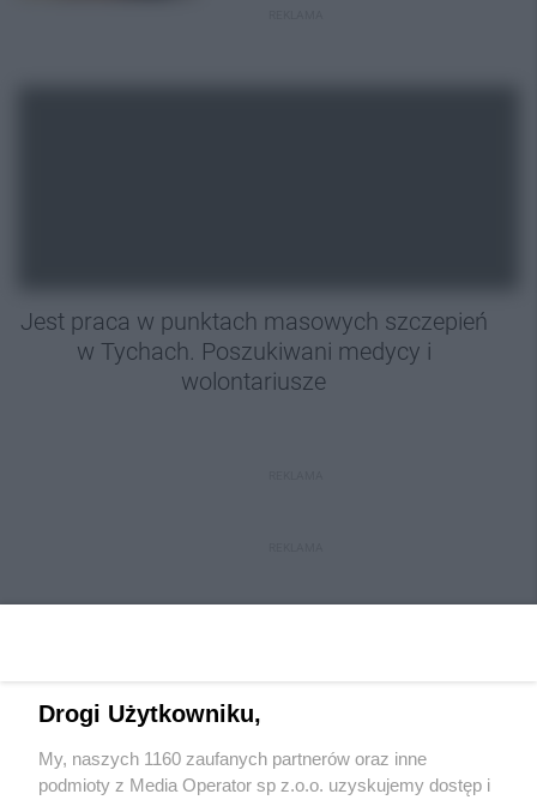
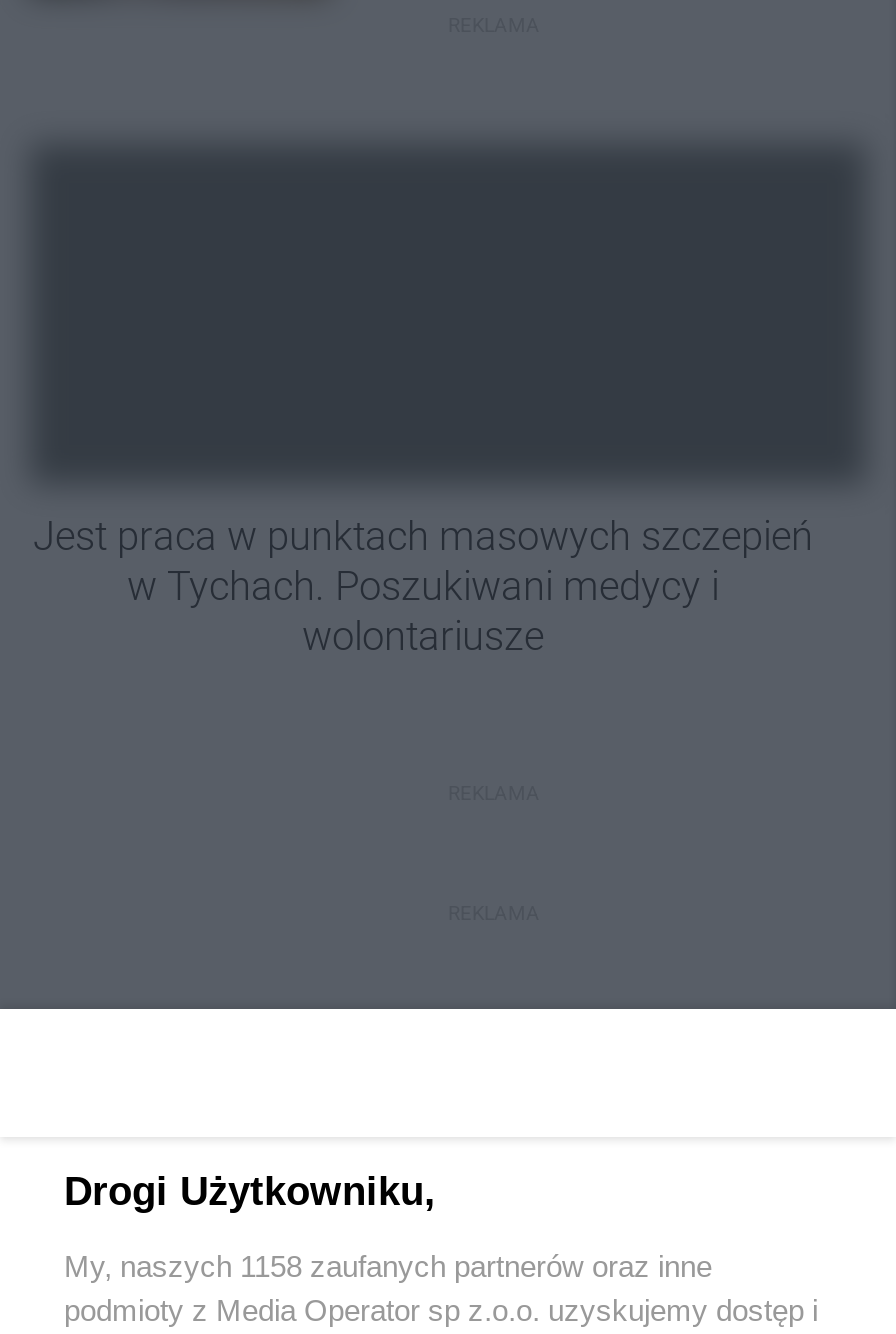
[38,748,427,769] My, naszych 1160 zaufanych partnerów oraz inne -> [64,1248,712,1282] My, naszych 1158 zaufanych partnerów oraz inne

